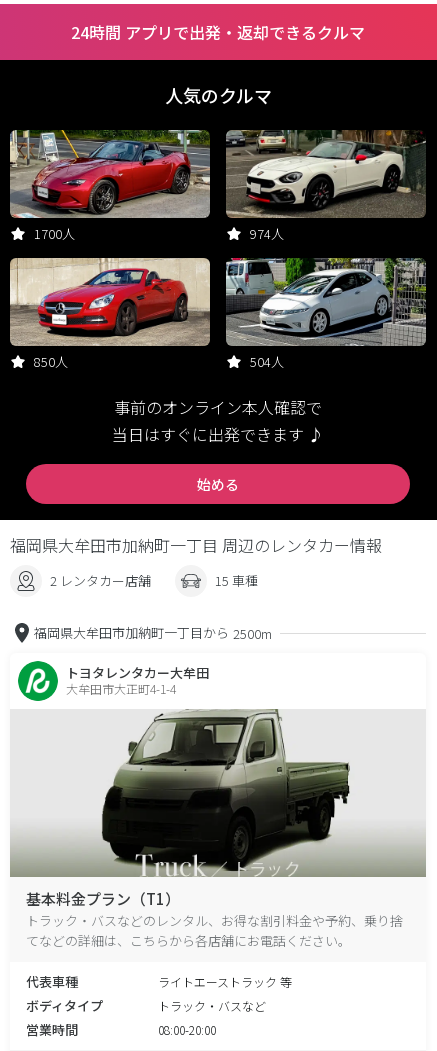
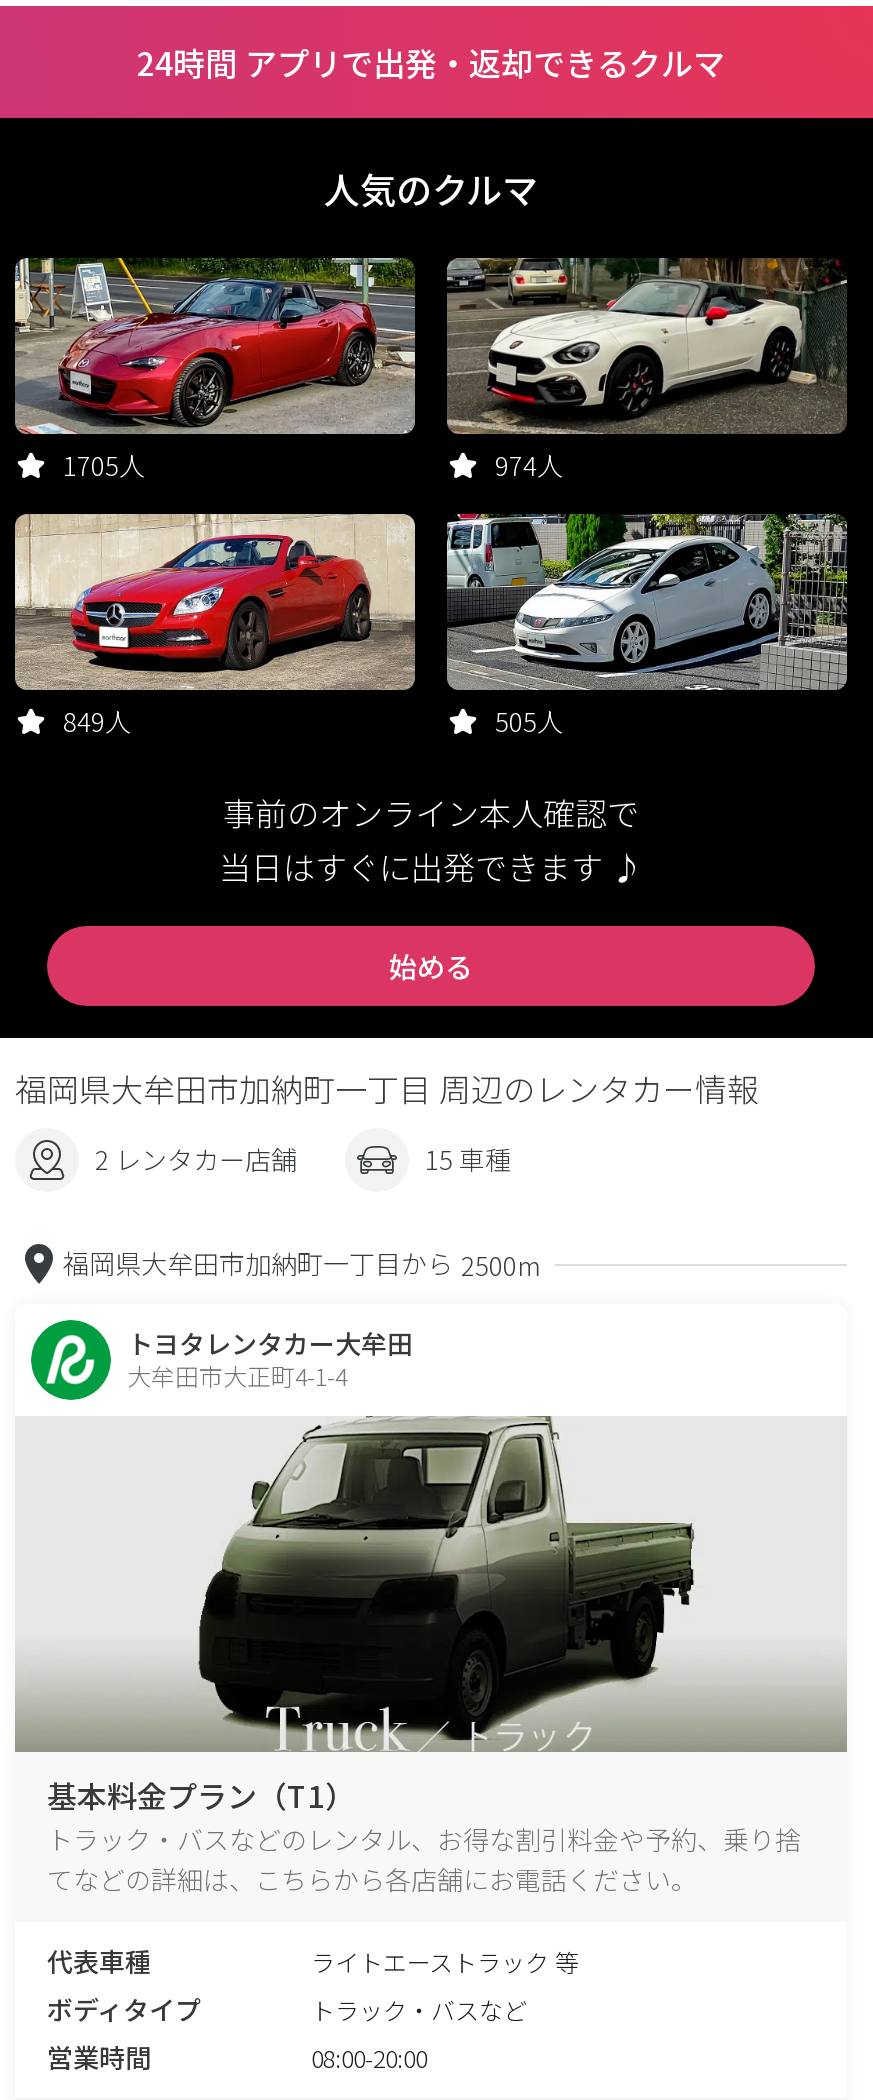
[34,224,75,243] 1700人 -> [63,446,145,484] 1705人
[34,352,68,371] 850人 -> [63,702,131,740] 849人
[250,352,284,371] 504人 -> [495,702,563,740] 505人

